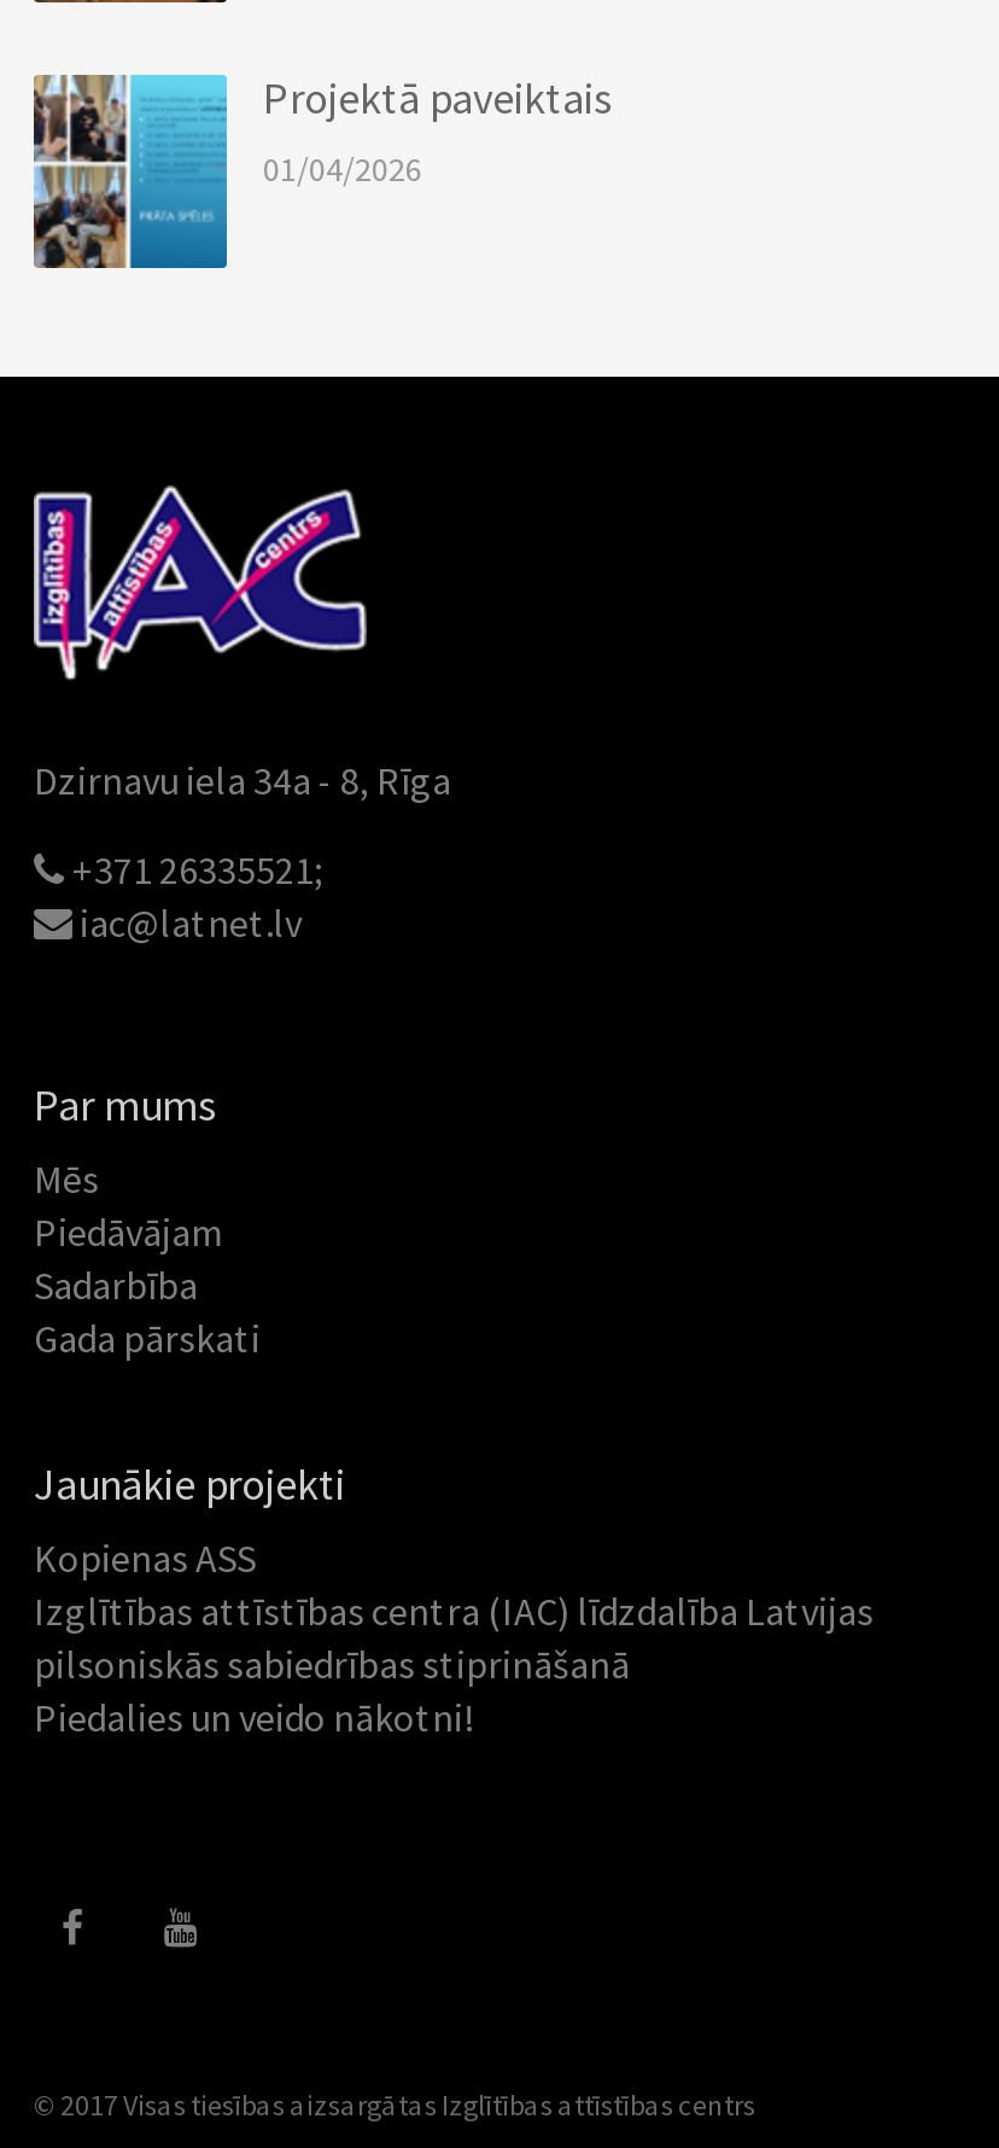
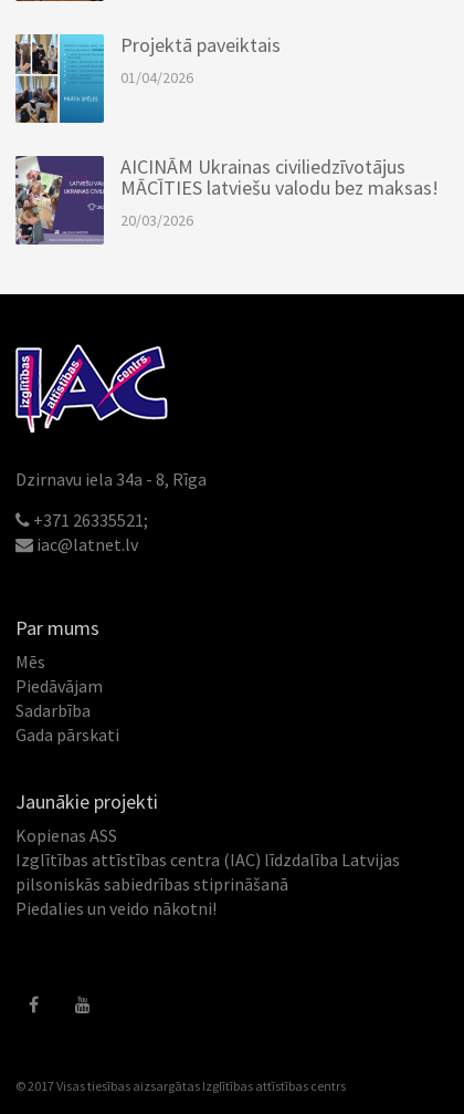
none -> [14,154,439,246] [image] | AICINĀM Ukrainas civiliedzīvotājus | MĀCĪTIES latviešu valodu bez maksas! | 20/03/2026

